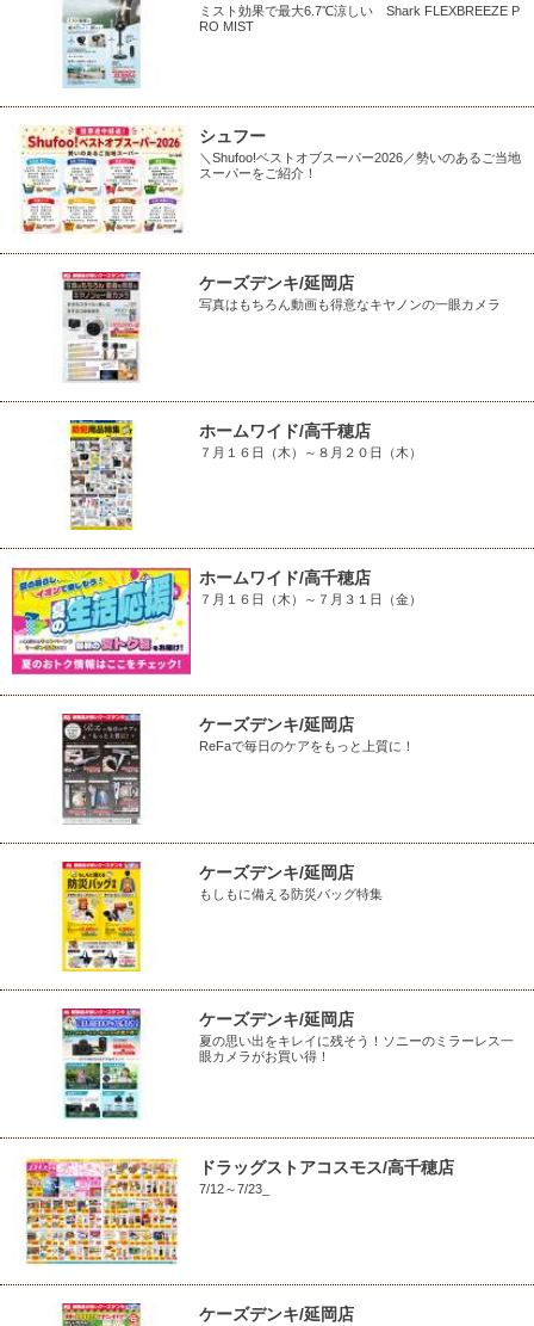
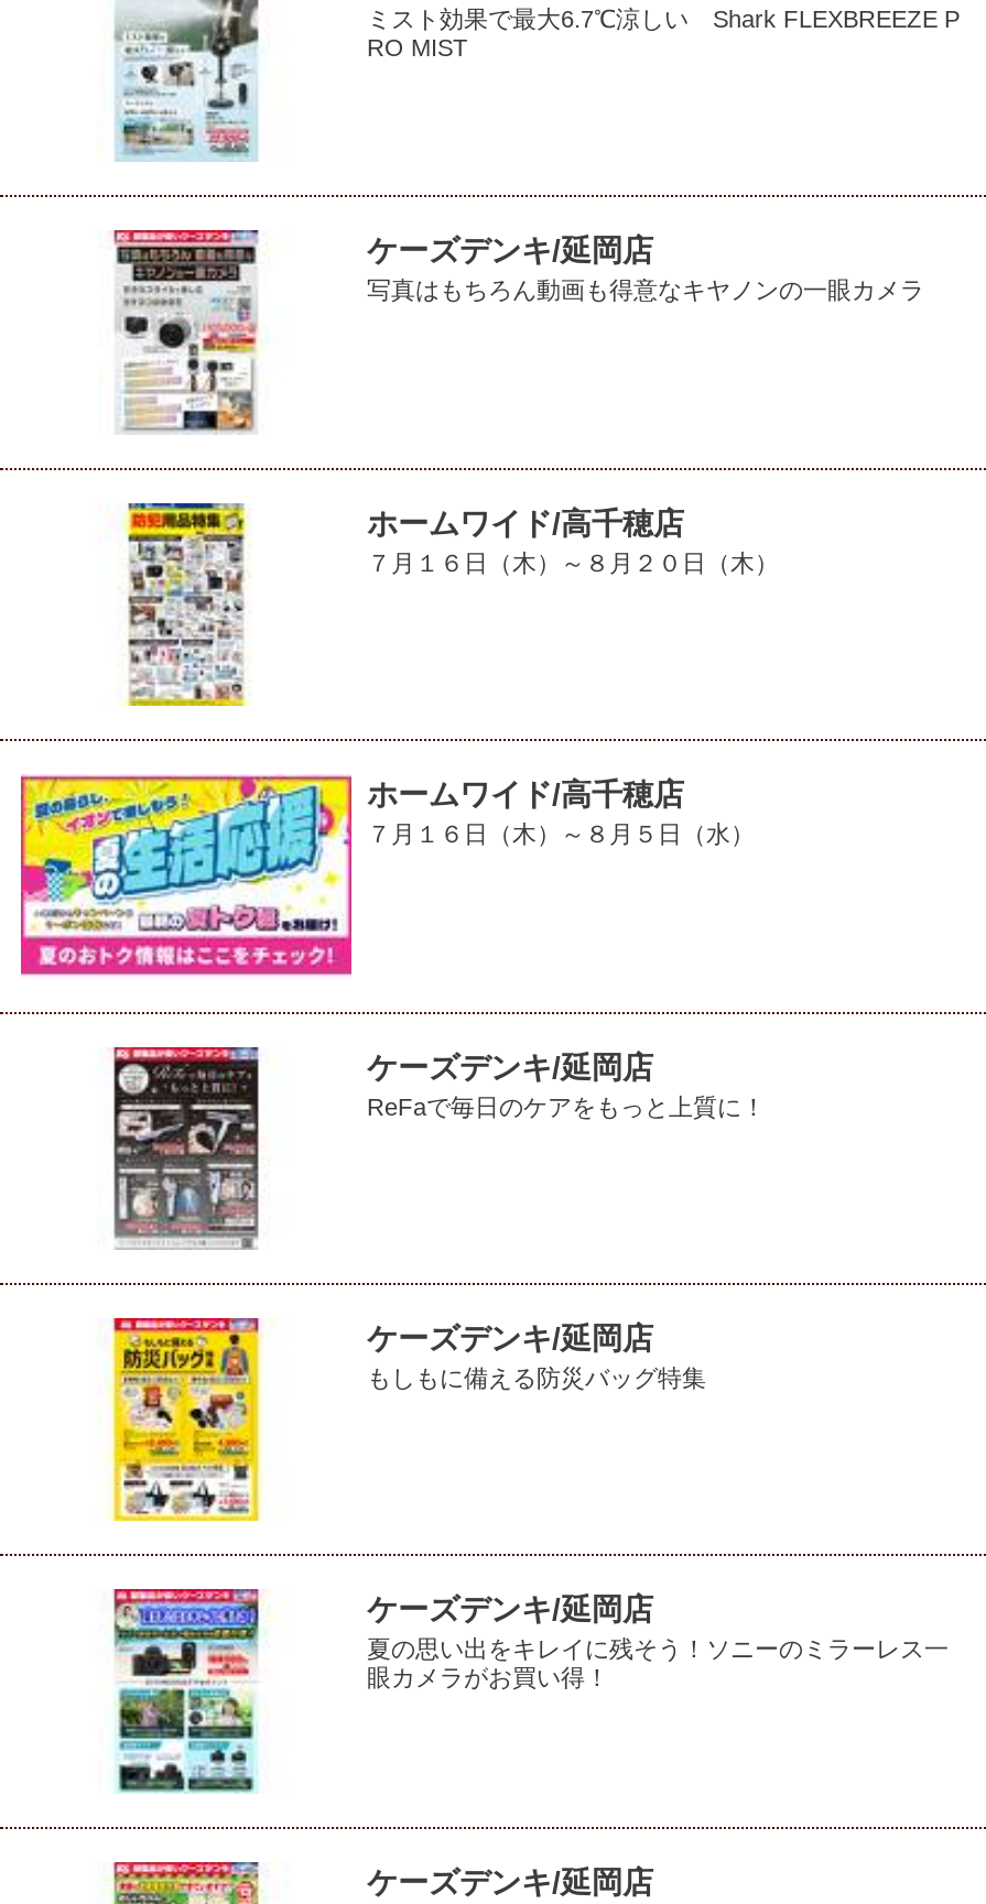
[20,124,521,234] [image] | シュフー | ＼Shufoo!ベストオブスーパー2026／勢いのあるご当地 | スーパーをご紹介！ -> none
[199,592,422,606] ７月１６日（木）～７月３１日（金） -> [367,821,755,847] ７月１６日（木）～８月５日（水）
[23,1155,454,1266] [image] | ドラッグストアコスモス/高千穂店 | 7/12～7/23_ -> none

